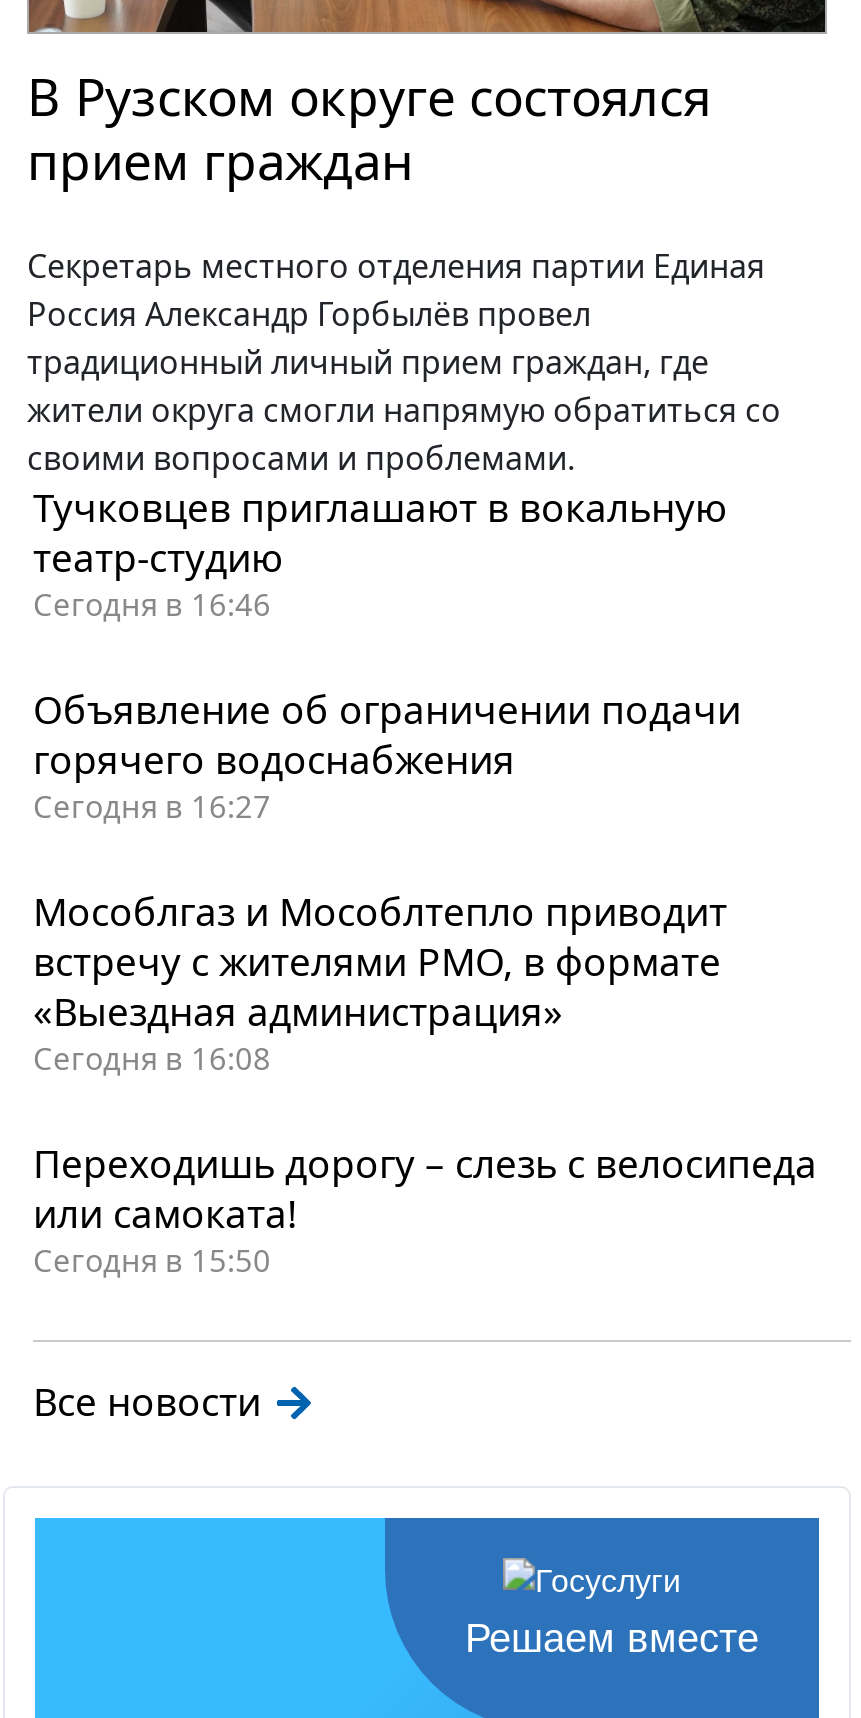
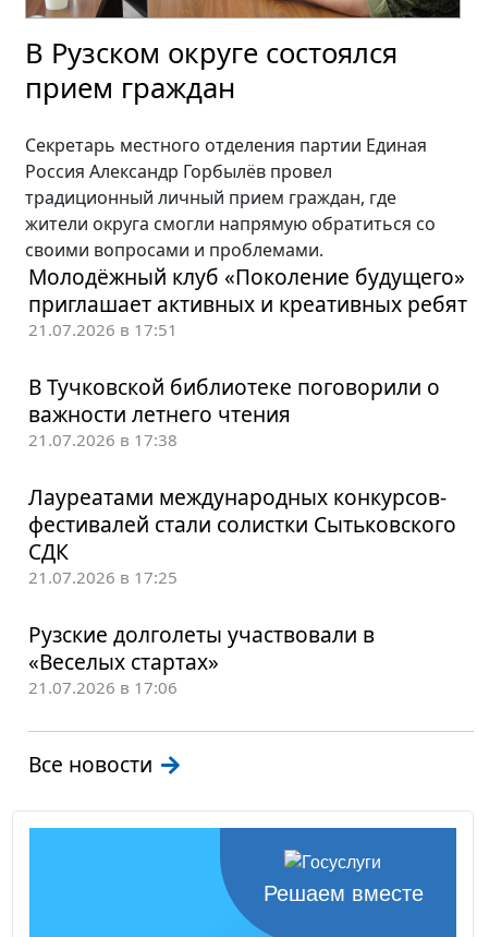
[33,481,727,625] Тучковцев приглашают в вокальную | театр-студию | Сегодня в 16:46 -> [28,262,467,341] Молодёжный клуб «Поколение будущего» | приглашает активных и креативных ребят | 21.07.2026 в 17:51
[33,683,741,827] Объявление об ограничении подачи | горячего водоснабжения | Сегодня в 16:27 -> [28,372,440,451] В Тучковской библиотеке поговорили о | важности летнего чтения | 21.07.2026 в 17:38
[33,885,727,1079] Мособлгаз и Мособлтепло приводит | встречу с жителями РМО, в формате | «Выездная администрация» | Сегодня в 16:08 -> [28,482,456,588] Лауреатами международных конкурсов- | фестивалей стали солистки Сытьковского | СДК | 21.07.2026 в 17:25
[33,1137,817,1281] Переходишь дорогу – слезь с велосипеда | или самоката! | Сегодня в 15:50 -> [28,620,375,698] Рузские долголеты участвовали в | «Веселых стартах» | 21.07.2026 в 17:06

